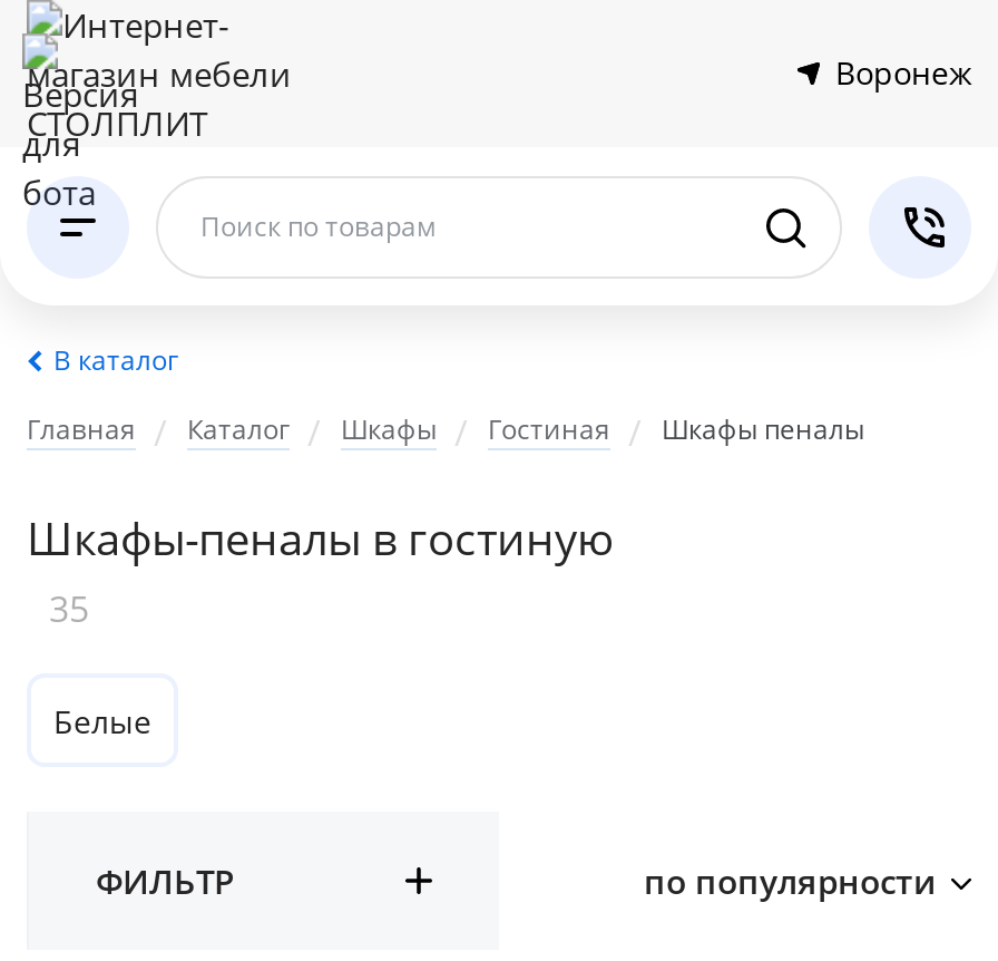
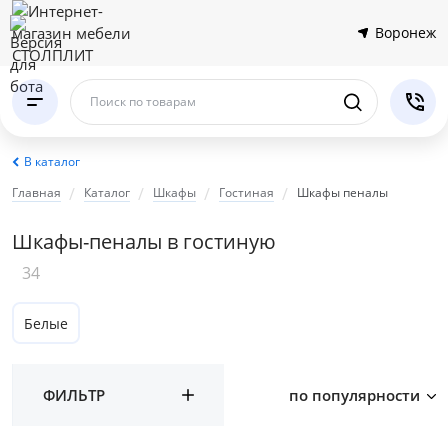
[49,584,89,633] 35 -> [22,262,40,284] 34

